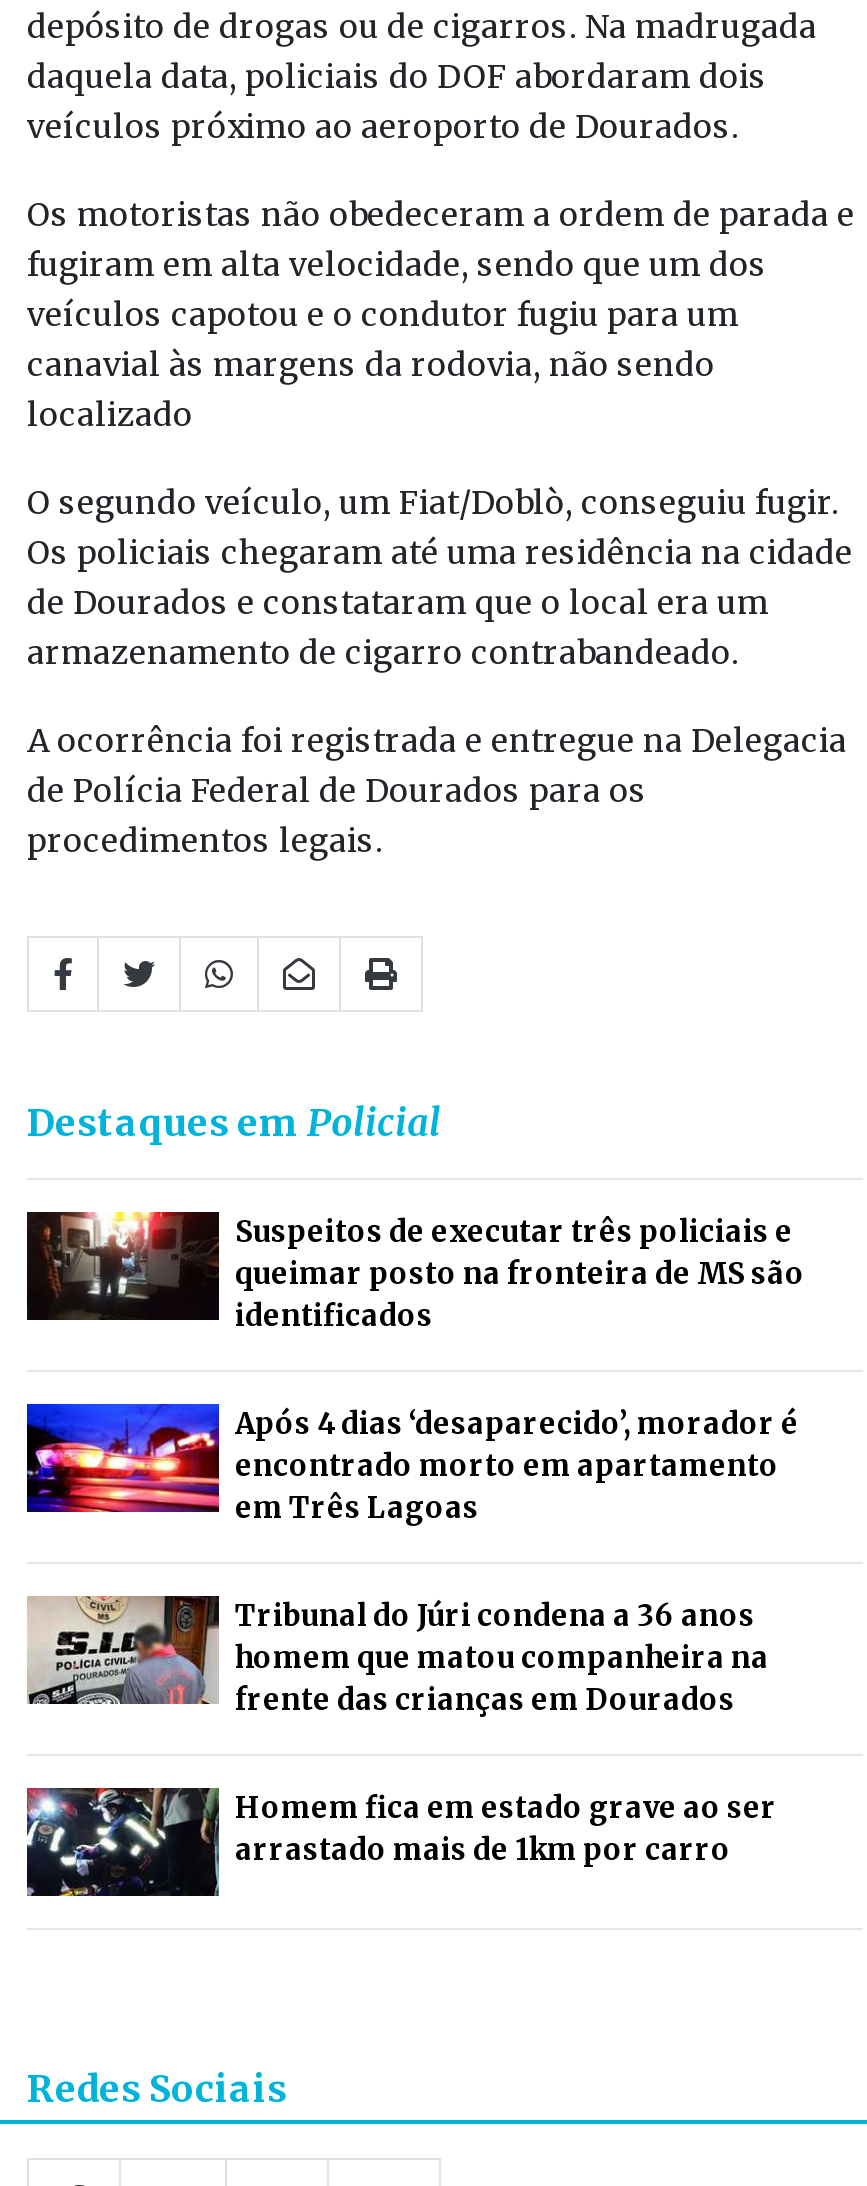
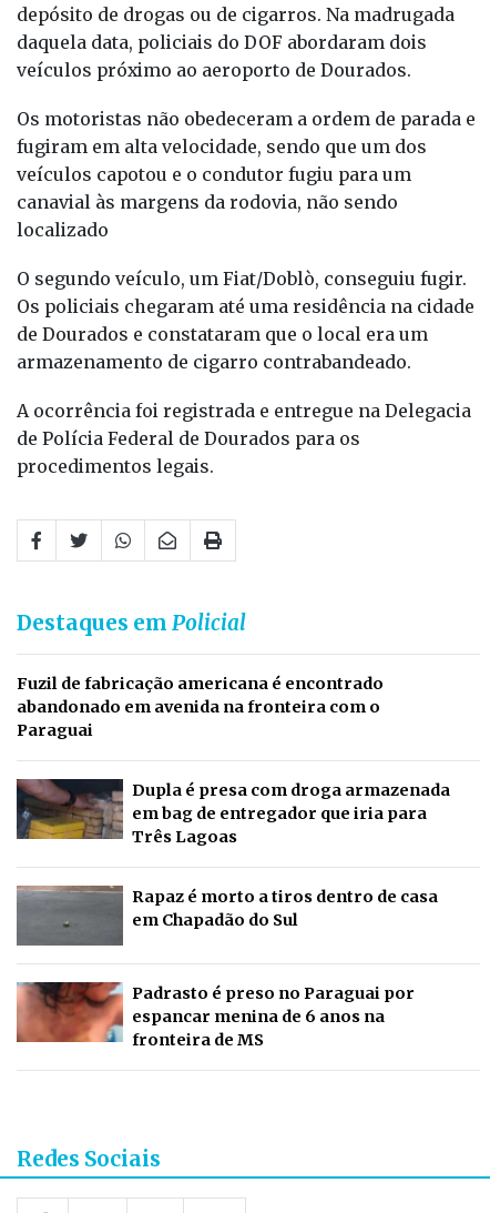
[235,1214,805,1334] Suspeitos de executar três policiais e | queimar posto na fronteira de MS são | identificados -> [17,674,384,740] Fuzil de fabricação americana é encontrado | abandonado em avenida na fronteira com o | Paraguai
[25,1402,799,1526] [image] | Após 4 dias ‘desaparecido’, morador é | encontrado morto em apartamento | em Três Lagoas -> [16,778,450,847] [image] | Dupla é presa com droga armazenada | em bag de entregador que iria para | Três Lagoas
[29,1594,769,1718] [image] | Tribunal do Júri condena a 36 anos | homem que matou companheira na | frente das crianças em Dourados -> [17,885,438,947] [image] | Rapaz é morto a tiros dentro de casa | em Chapadão do Sul
[25,1770,777,1898] [image] | Homem fica em estado grave ao ser | arrastado mais de 1km por carro -> [16,981,415,1052] [image] | Padrasto é preso no Paraguai por | espancar menina de 6 anos na | fronteira de MS

